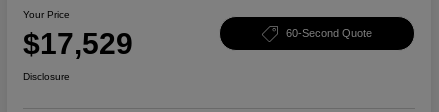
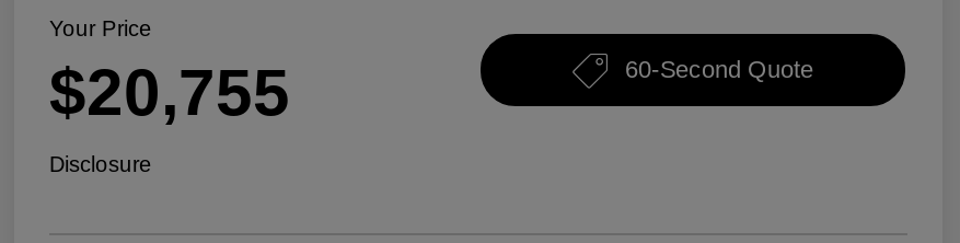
[23,27,133,60] $17,529 -> [49,55,290,127] $20,755

